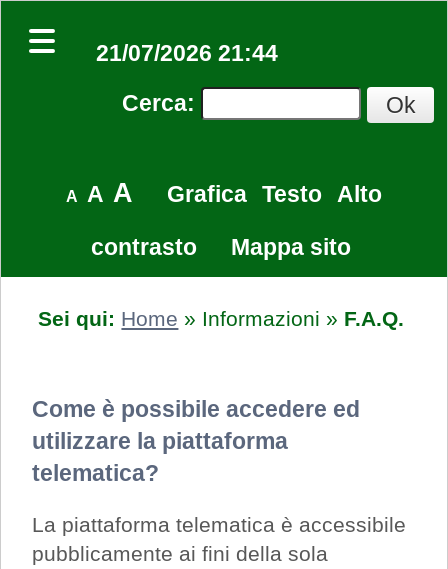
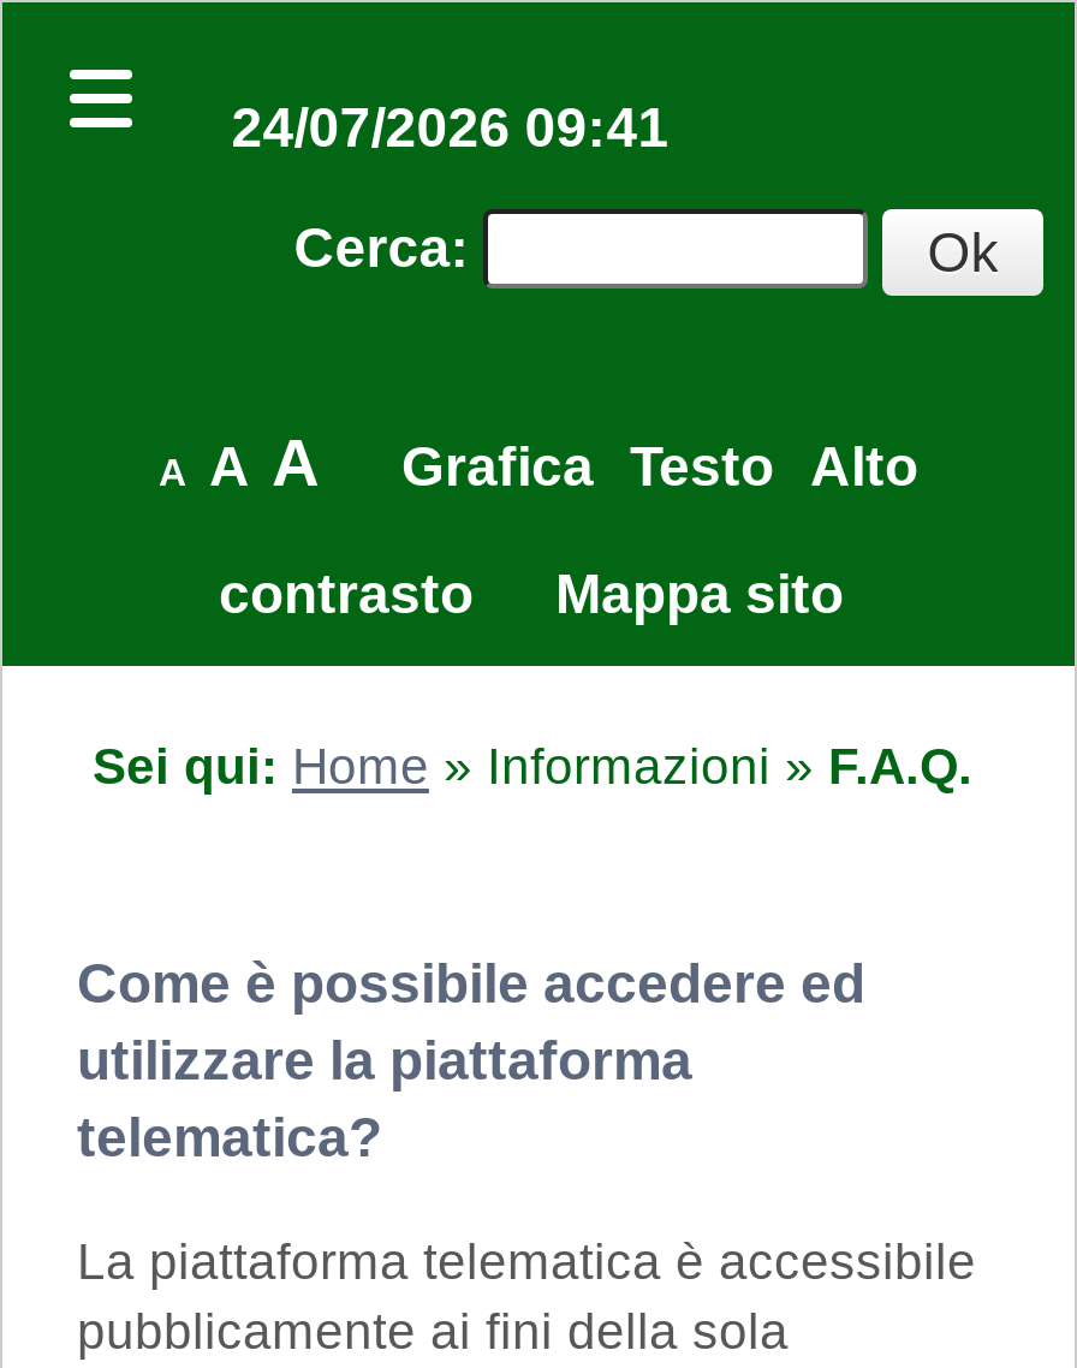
[96,40,278,66] 21/07/2026 21:44 -> [232,96,669,159] 24/07/2026 09:41

